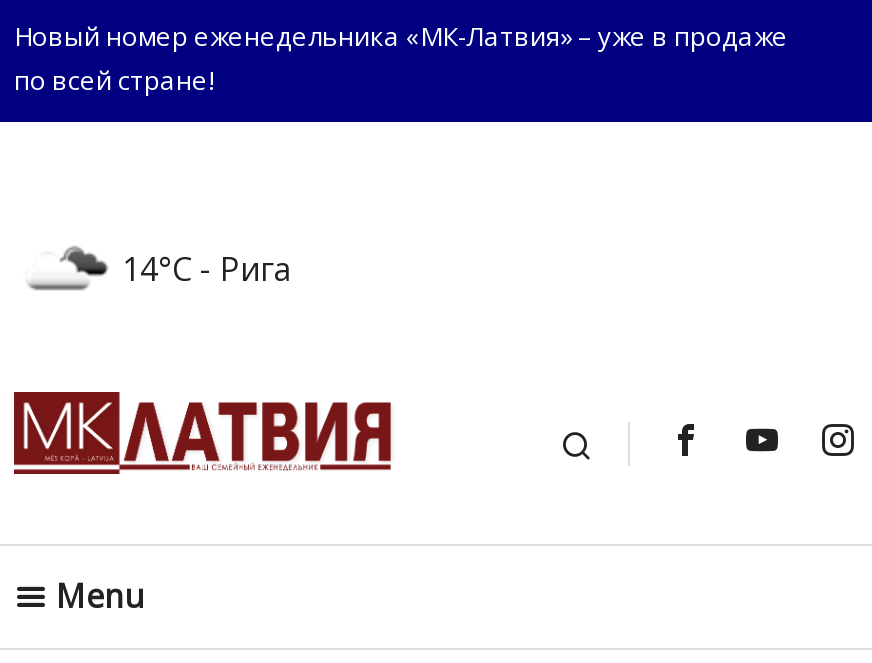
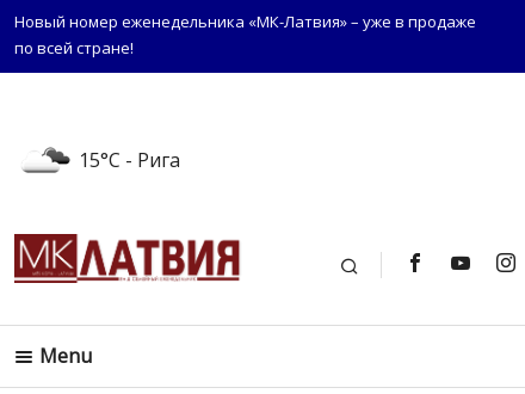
[114,247,292,291] 14°C - Рига -> [74,147,180,173] 15°C - Рига

